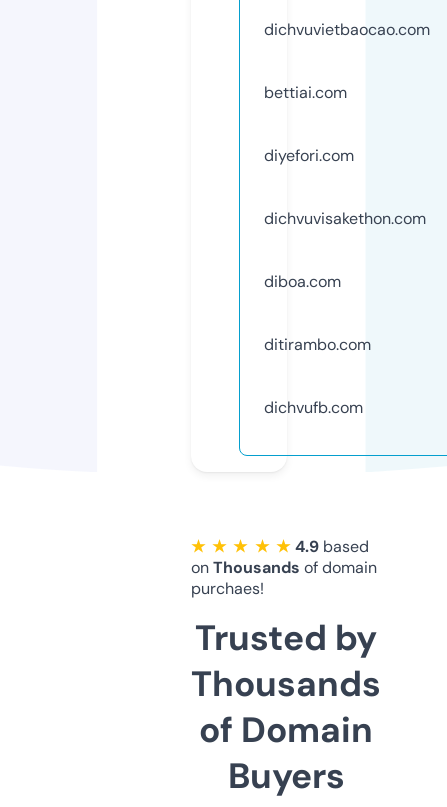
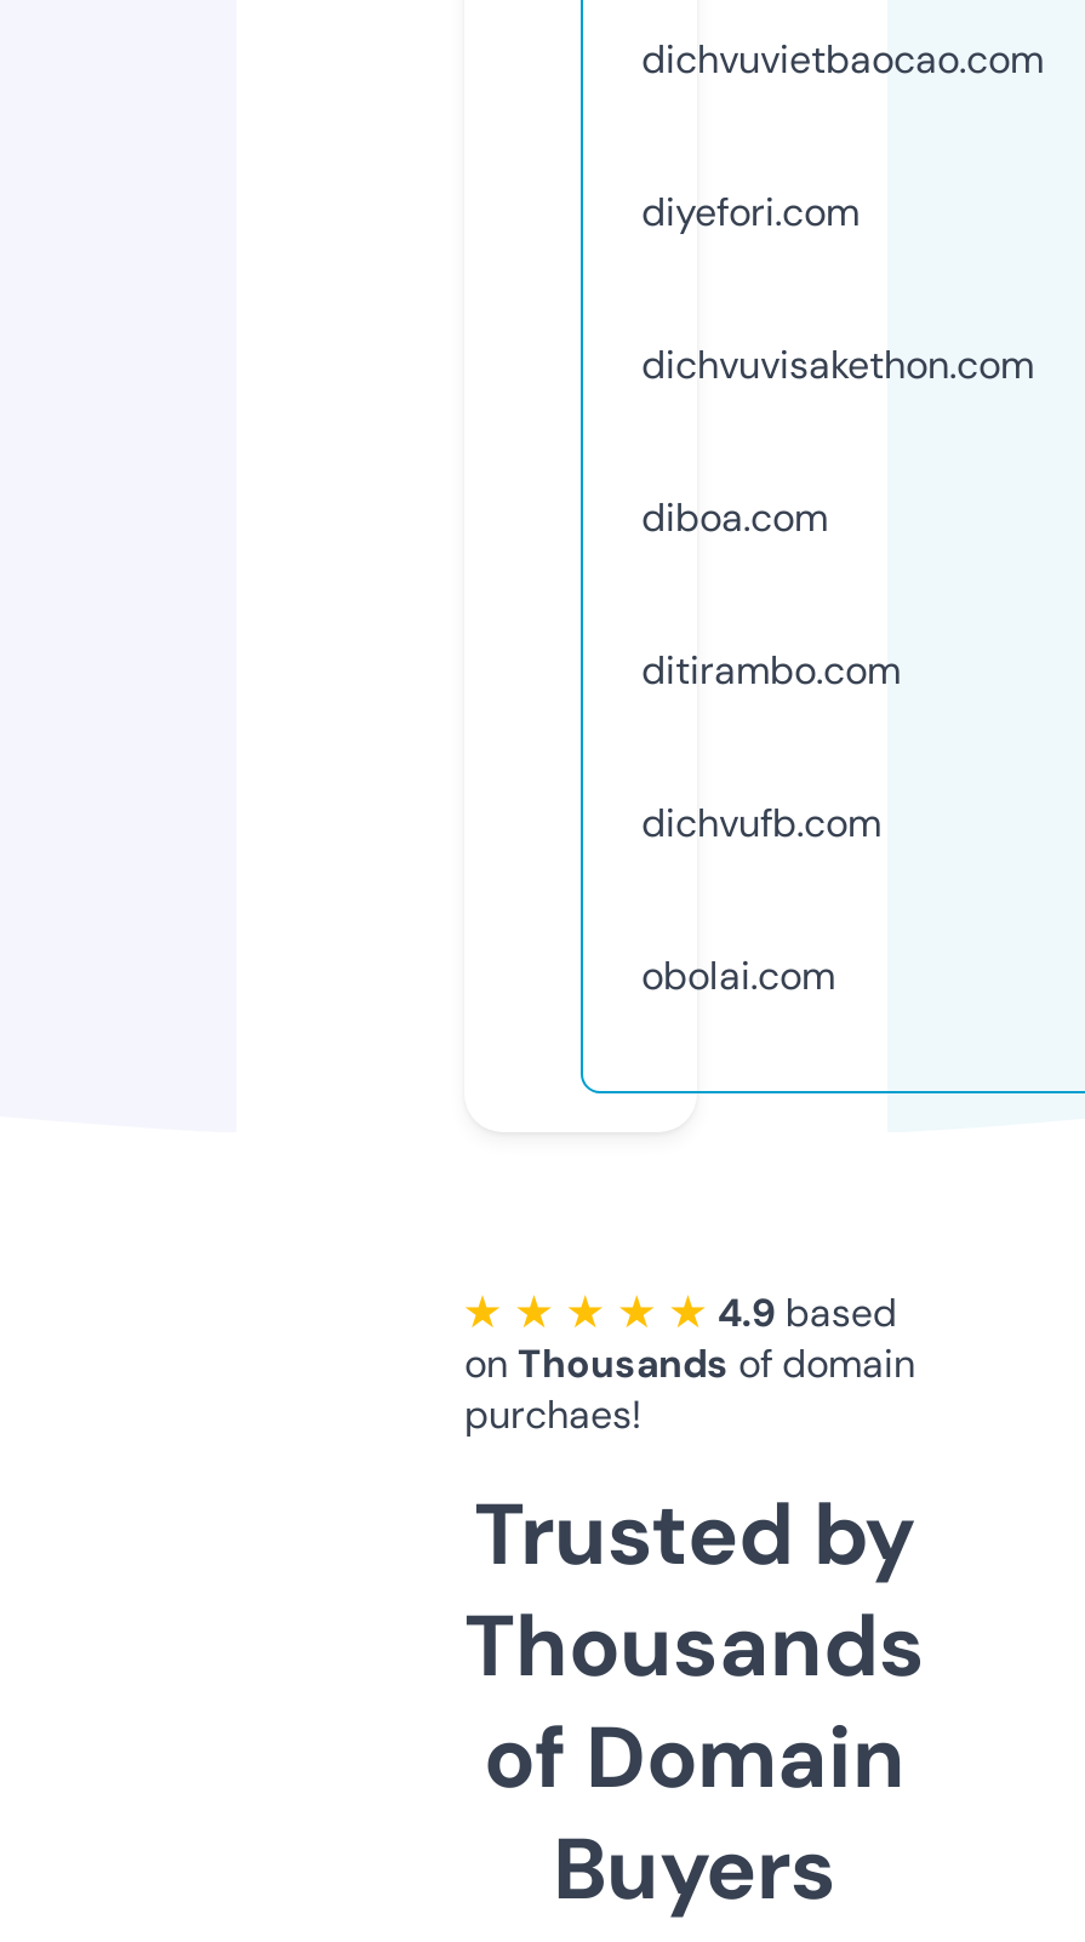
[264,82,347,103] bettiai.com -> none
moved [264,145,426,418] -> [641,186,1034,848]: diyefori.com | dichvuvisakethon.com | diboa.com | ditirambo.com | dichvufb.com
none -> [641,950,835,1001] obolai.com

